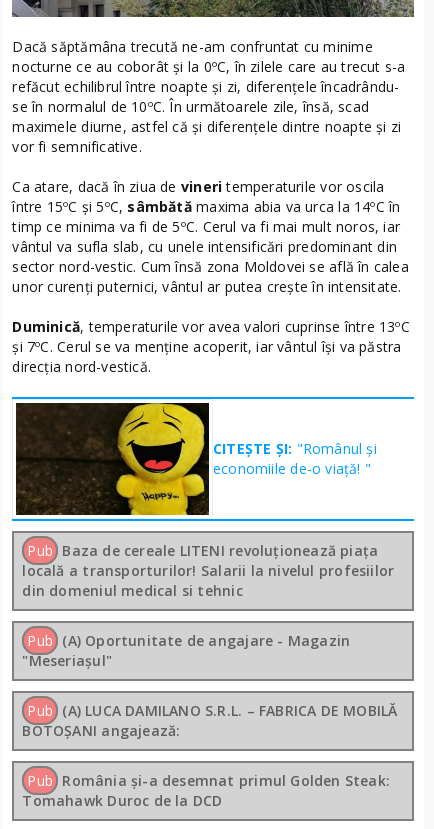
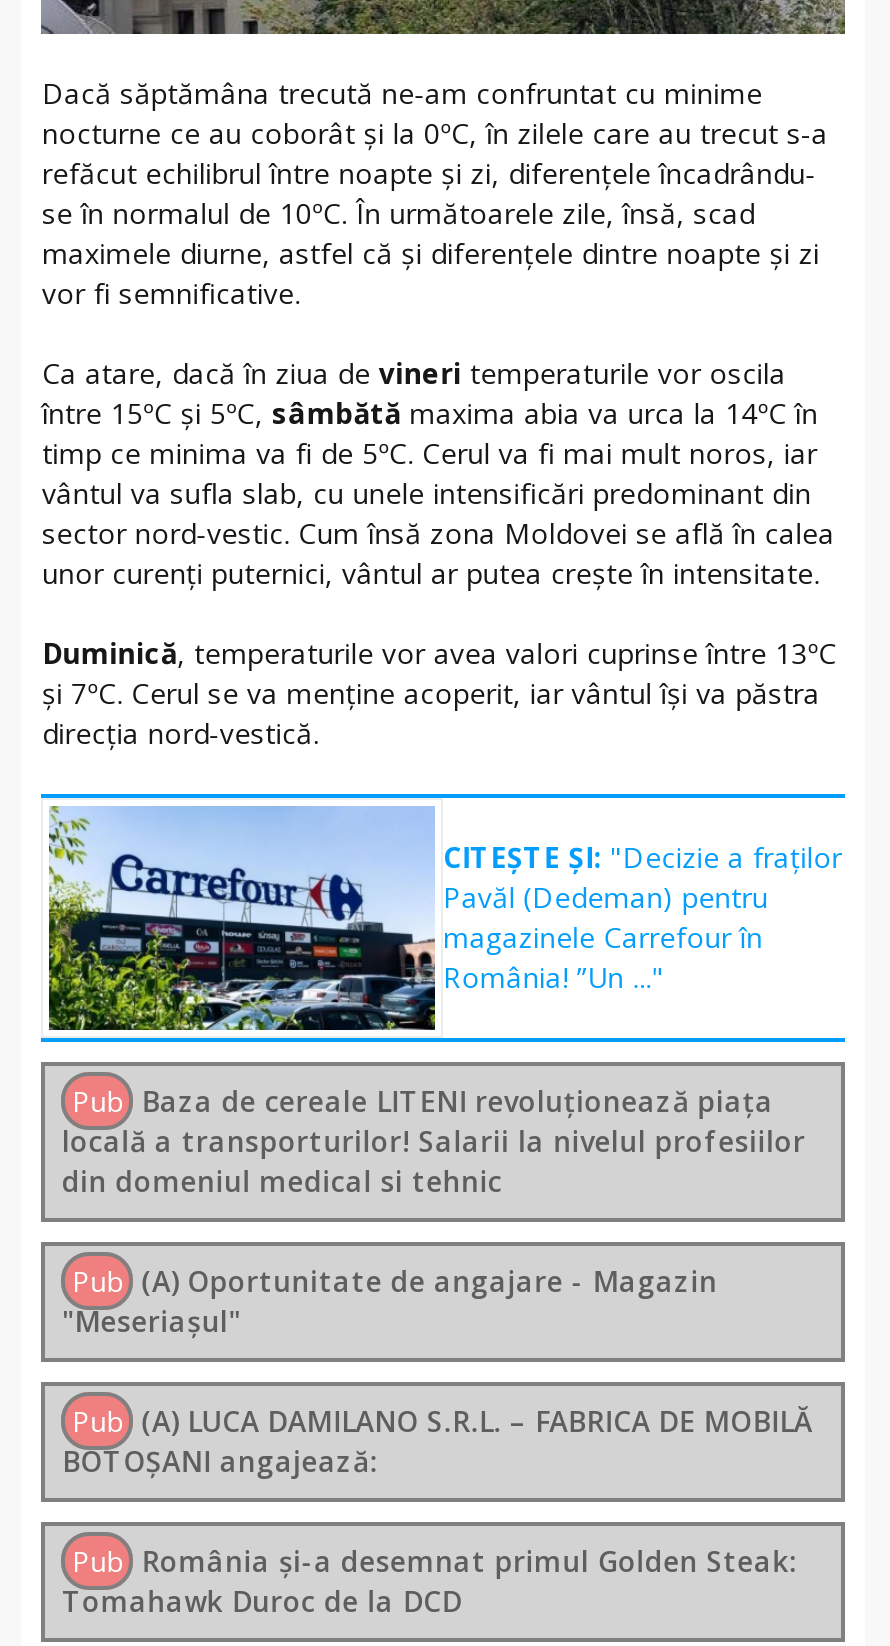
[15,402,377,516] [image] | CITEȘTE ȘI: "Românul și | economiile de-o viață! " -> [47,804,842,1032] [image] | CITEȘTE ȘI: "Decizie a fraților | Pavăl (Dedeman) pentru | magazinele Carrefour în | România! ”Un ..."

